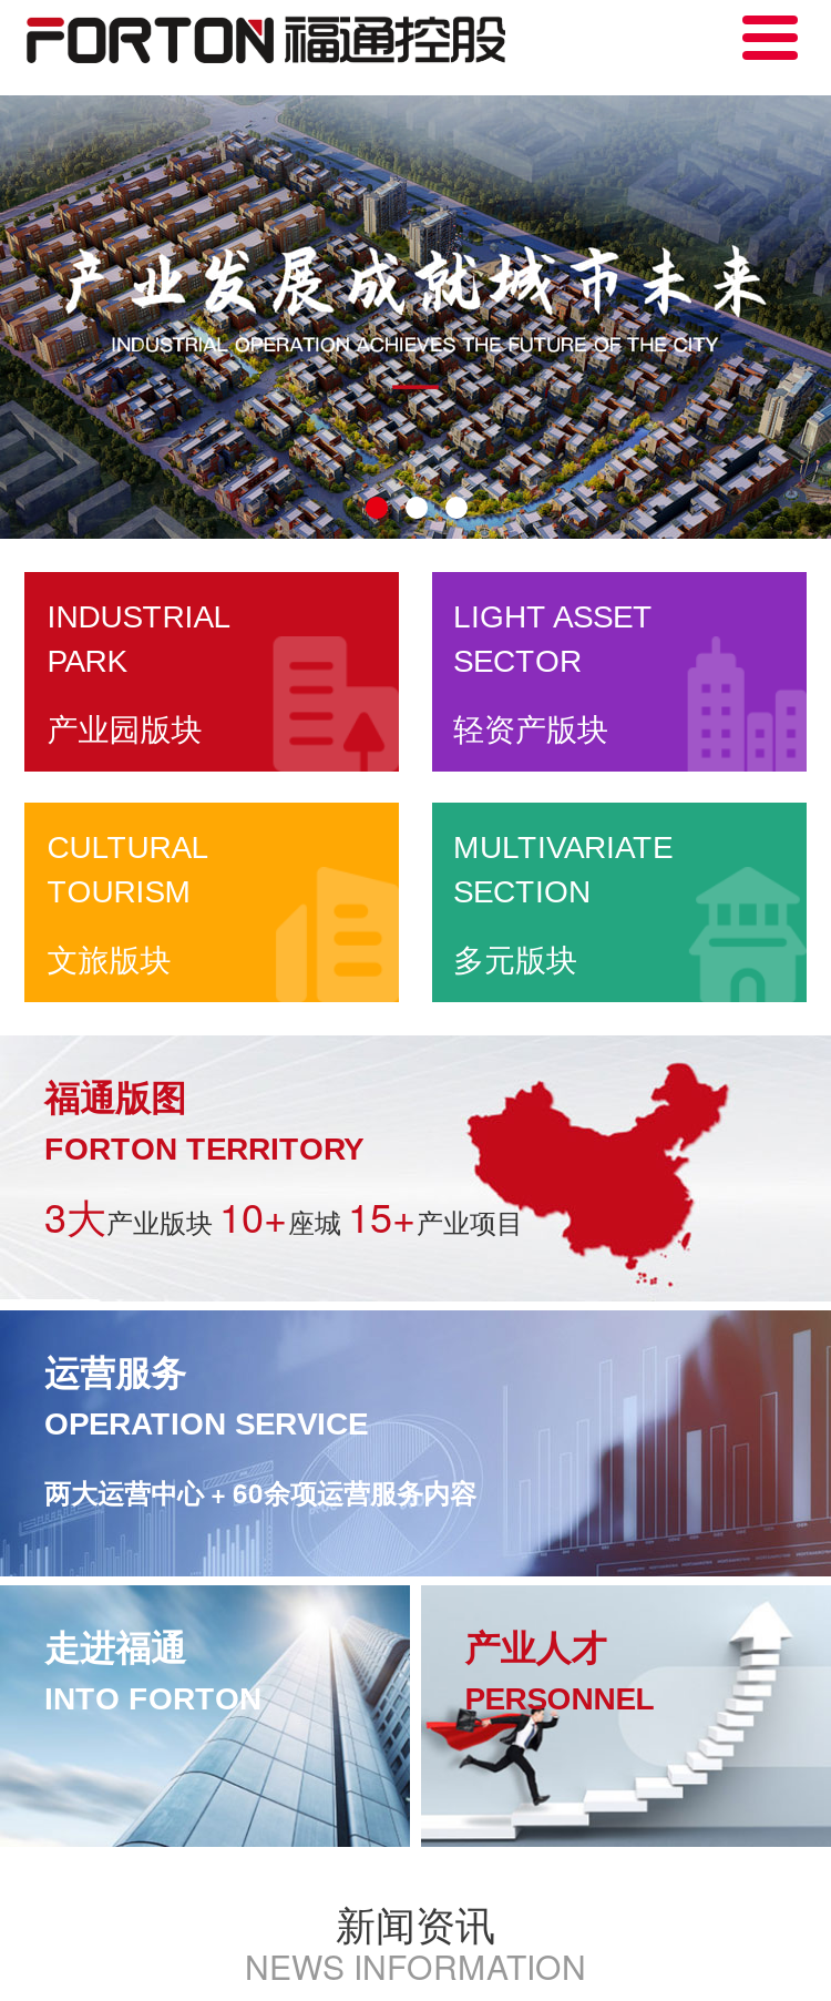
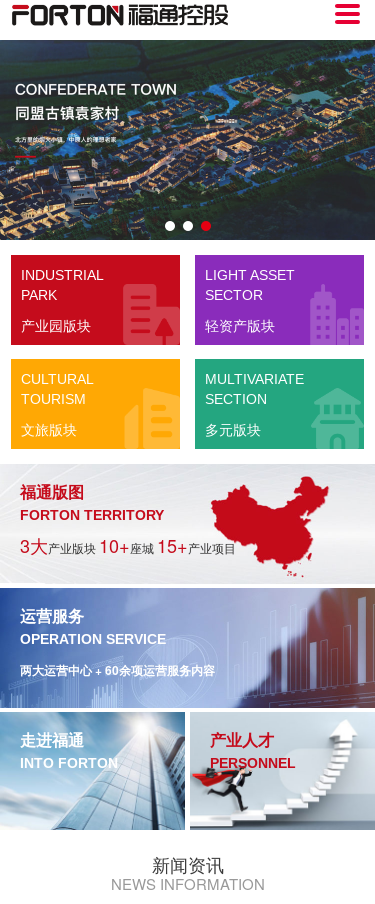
[7,98,824,541] [image] -> [3,40,372,241] [image]

